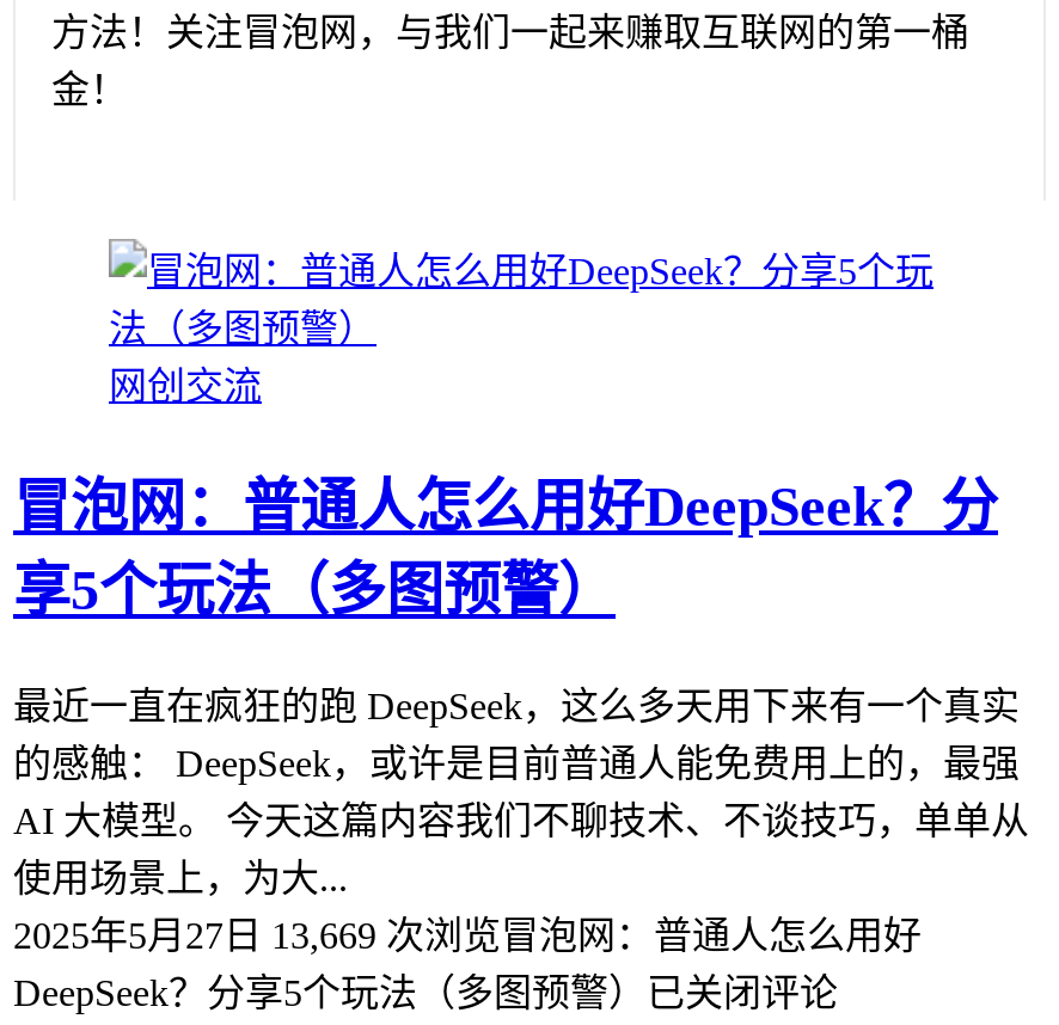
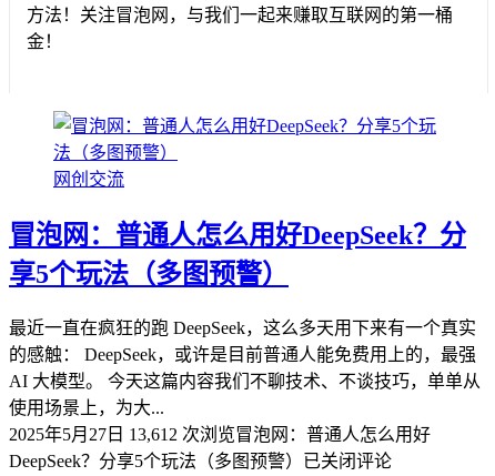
[13,916,922,956] 2025年5月27日13,669 次浏览冒泡网：普通人怎么用好 -> [9,425,431,444] 2025年5月27日13,612 次浏览冒泡网：普通人怎么用好

